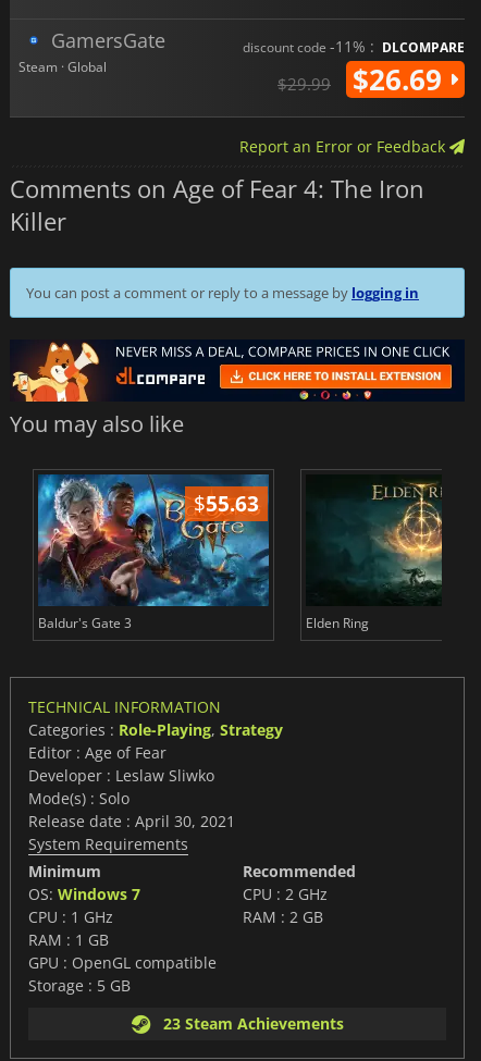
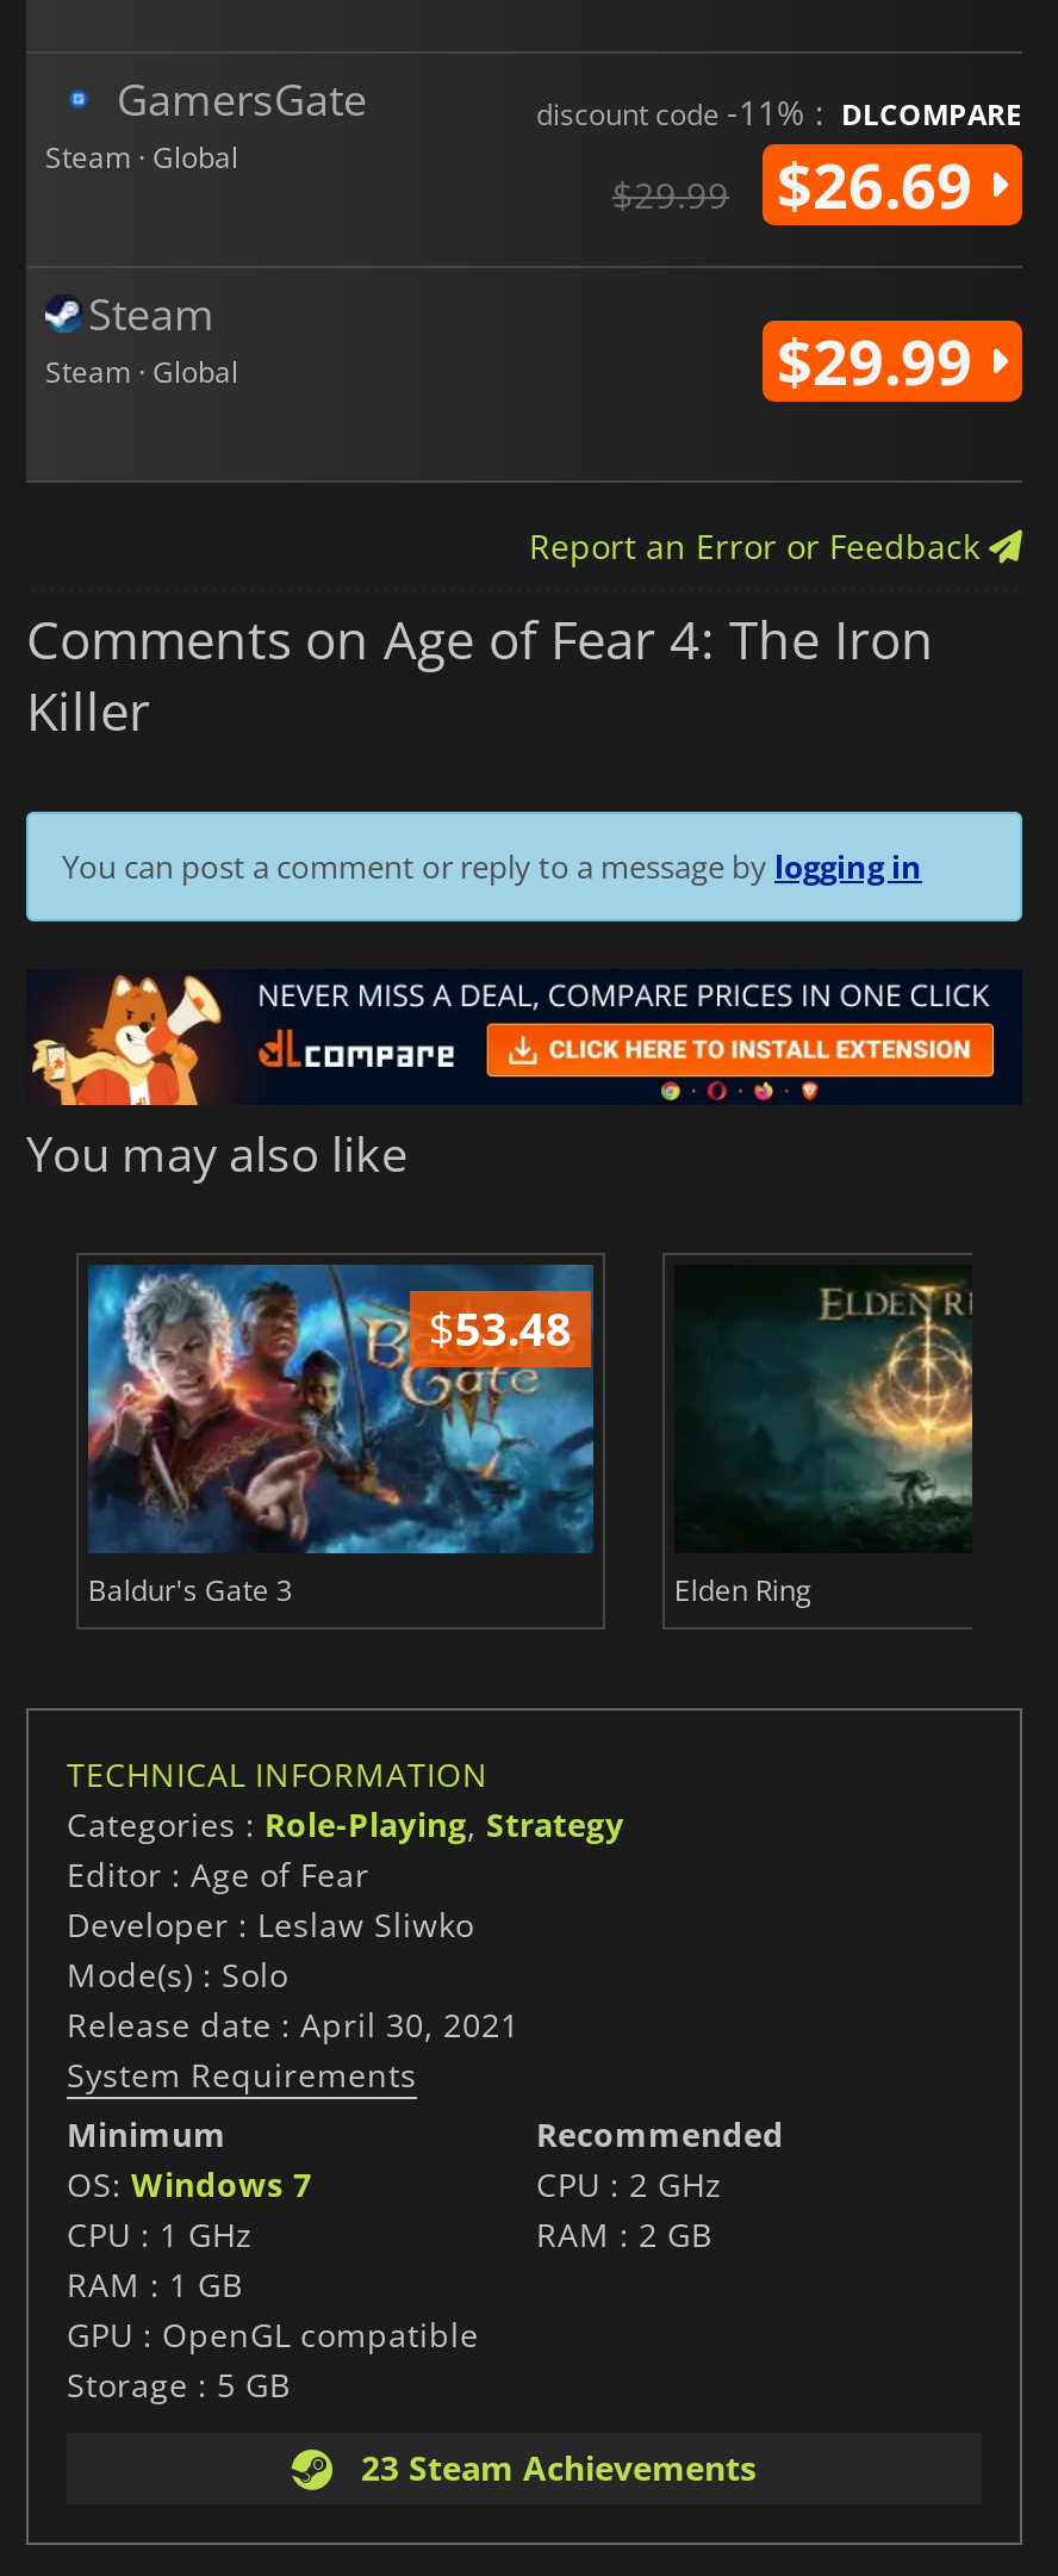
none -> [45,284,989,403] Steam | Steam · Global | $29.99
[194,489,259,518] $55.63 -> [429,1296,572,1361] $53.48

